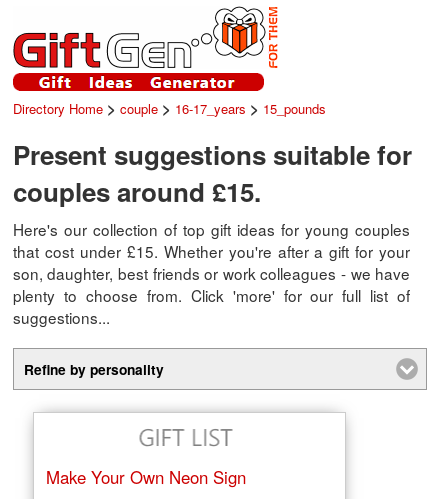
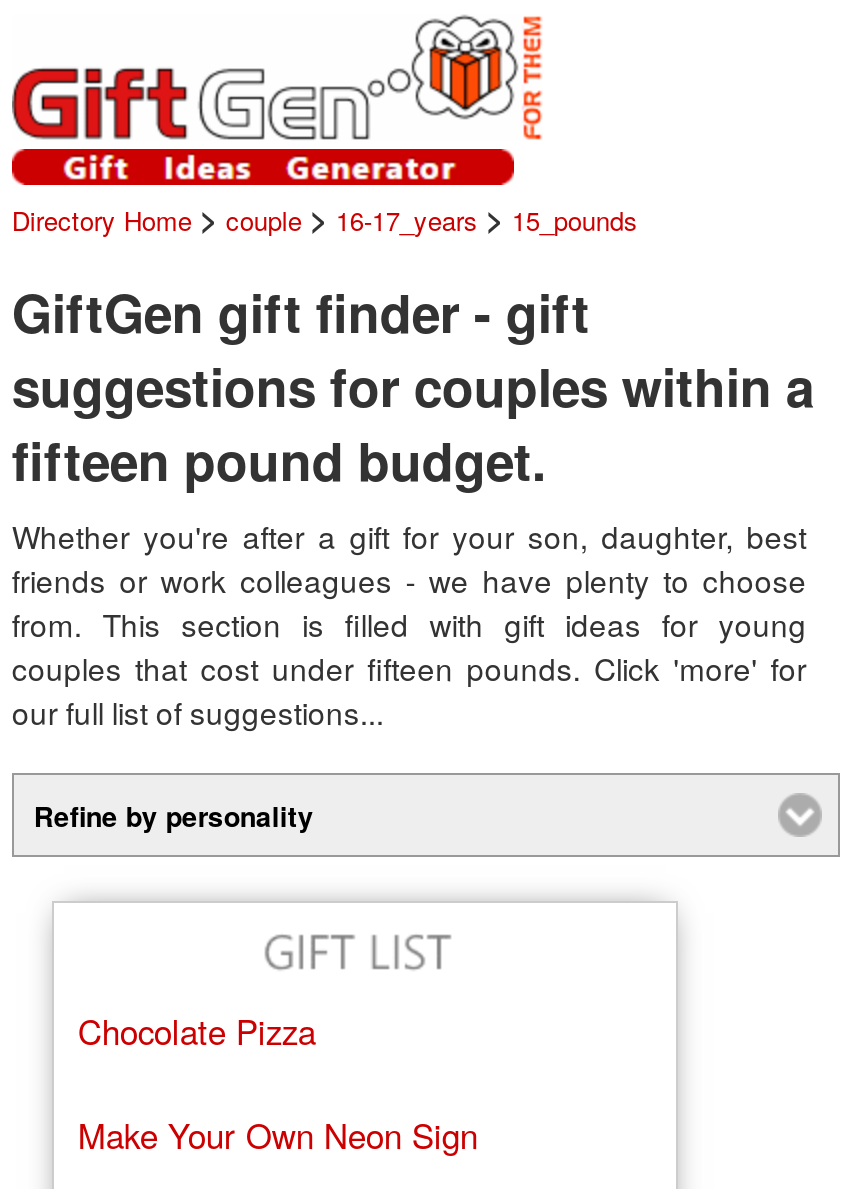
[13,136,412,328] Present suggestions suitable for | couples around £15. | Here's our collection of top gift ideas for young couples | that cost under £15. Whether you're after a gift for your | son, daughter, best friends or work colleagues - we have | plenty to choose from. Click 'more' for our full list of | suggestions... -> [12,275,814,733] GiftGen gift finder - gift | suggestions for couples within a | fifteen pound budget. | Whether you're after a gift for your son, daughter, best | friends or work colleagues - we have plenty to choose | from. This section is filled with gift ideas for young | couples that cost under fifteen pounds. Click 'more' for | our full list of suggestions...
none -> [78,1008,316,1056] Chocolate Pizza

